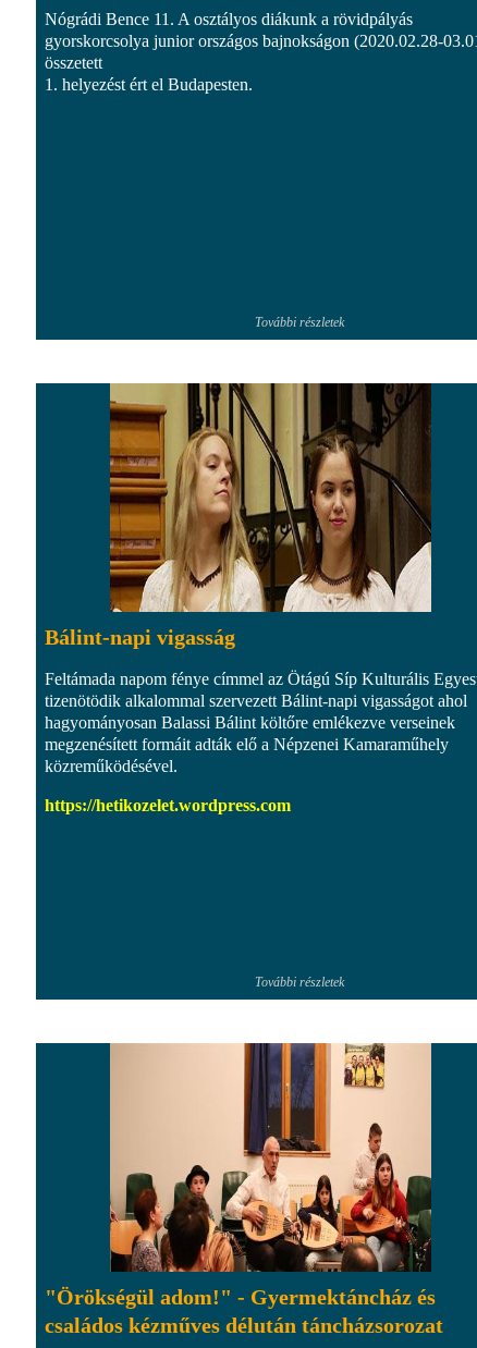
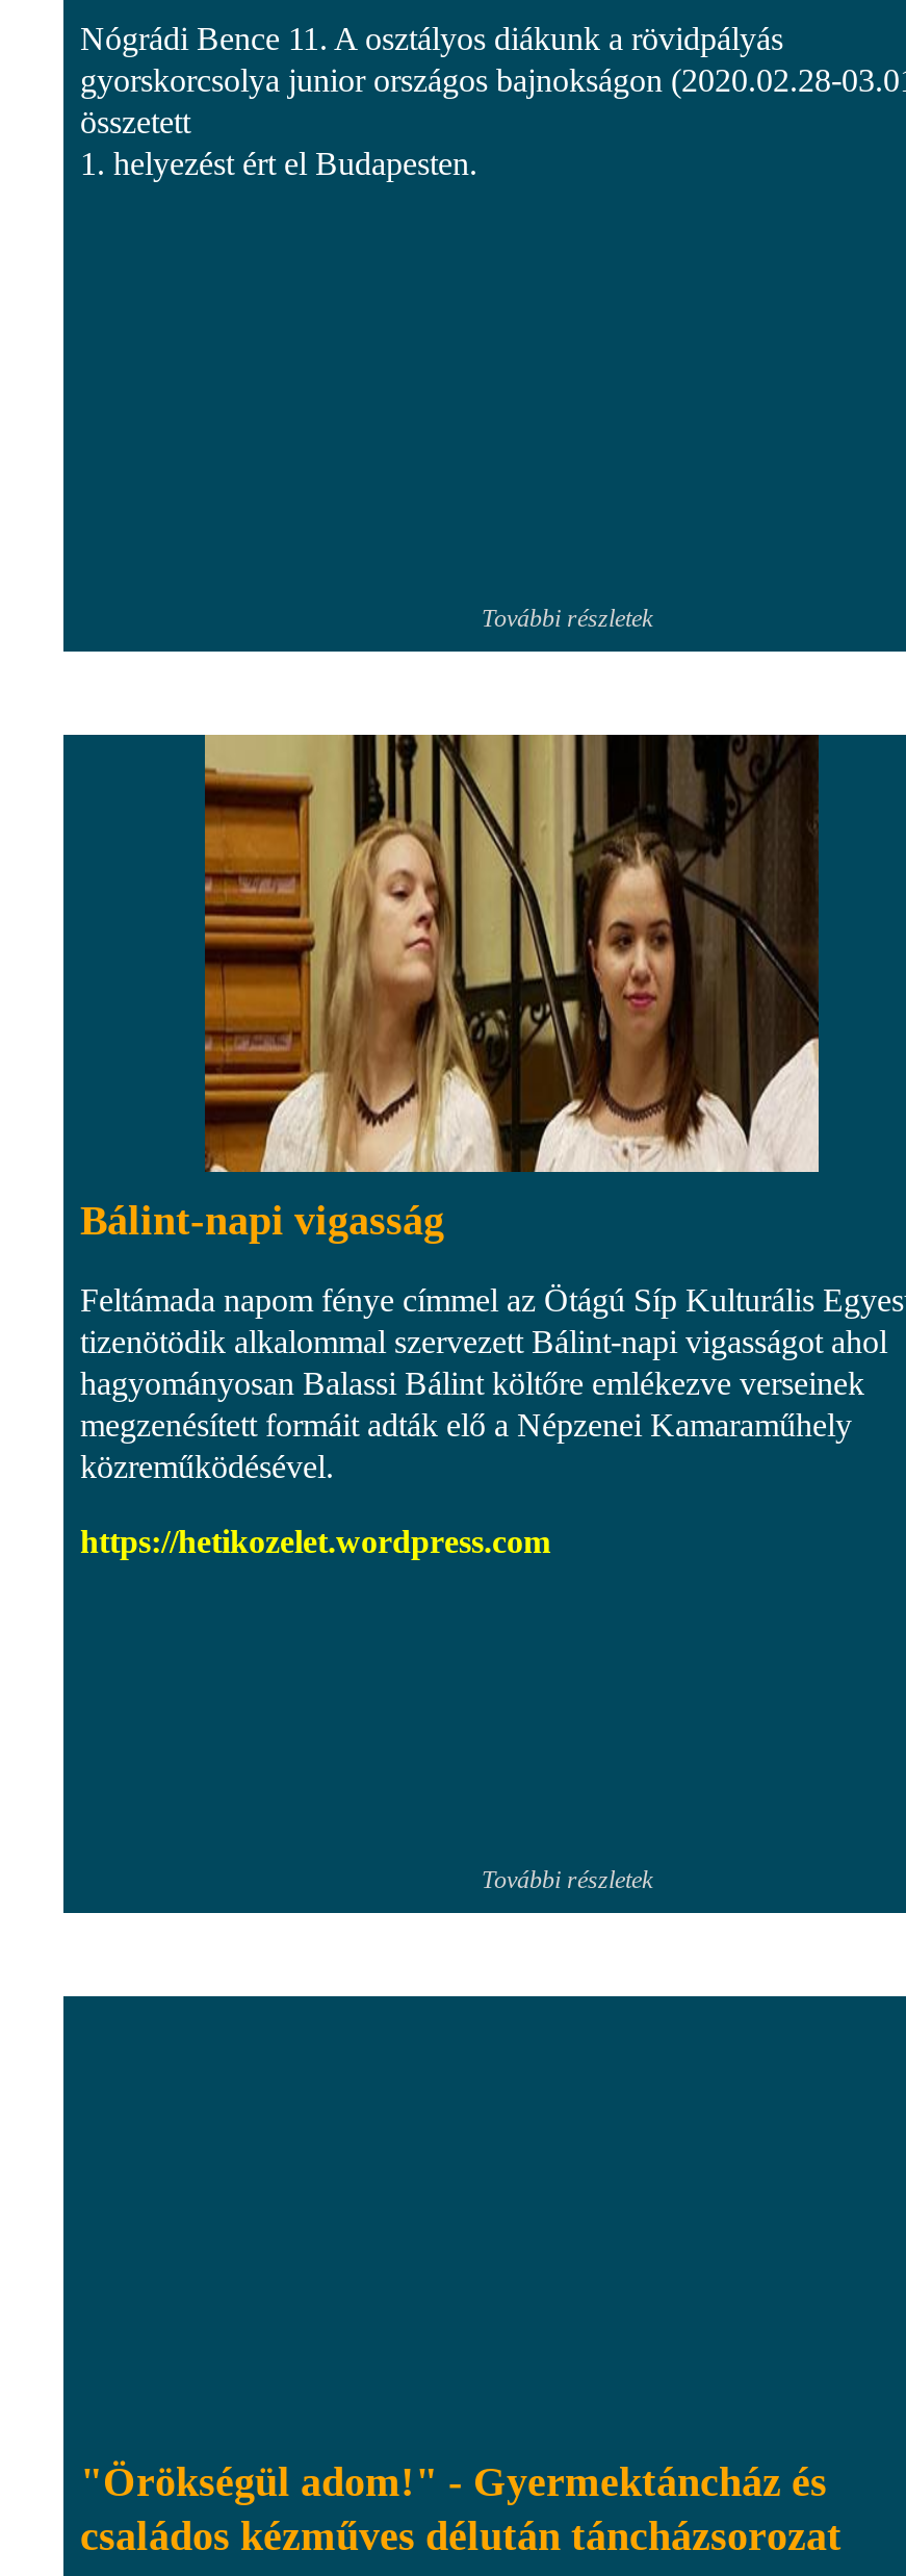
[109,1042,432,1273] [image] -> none

